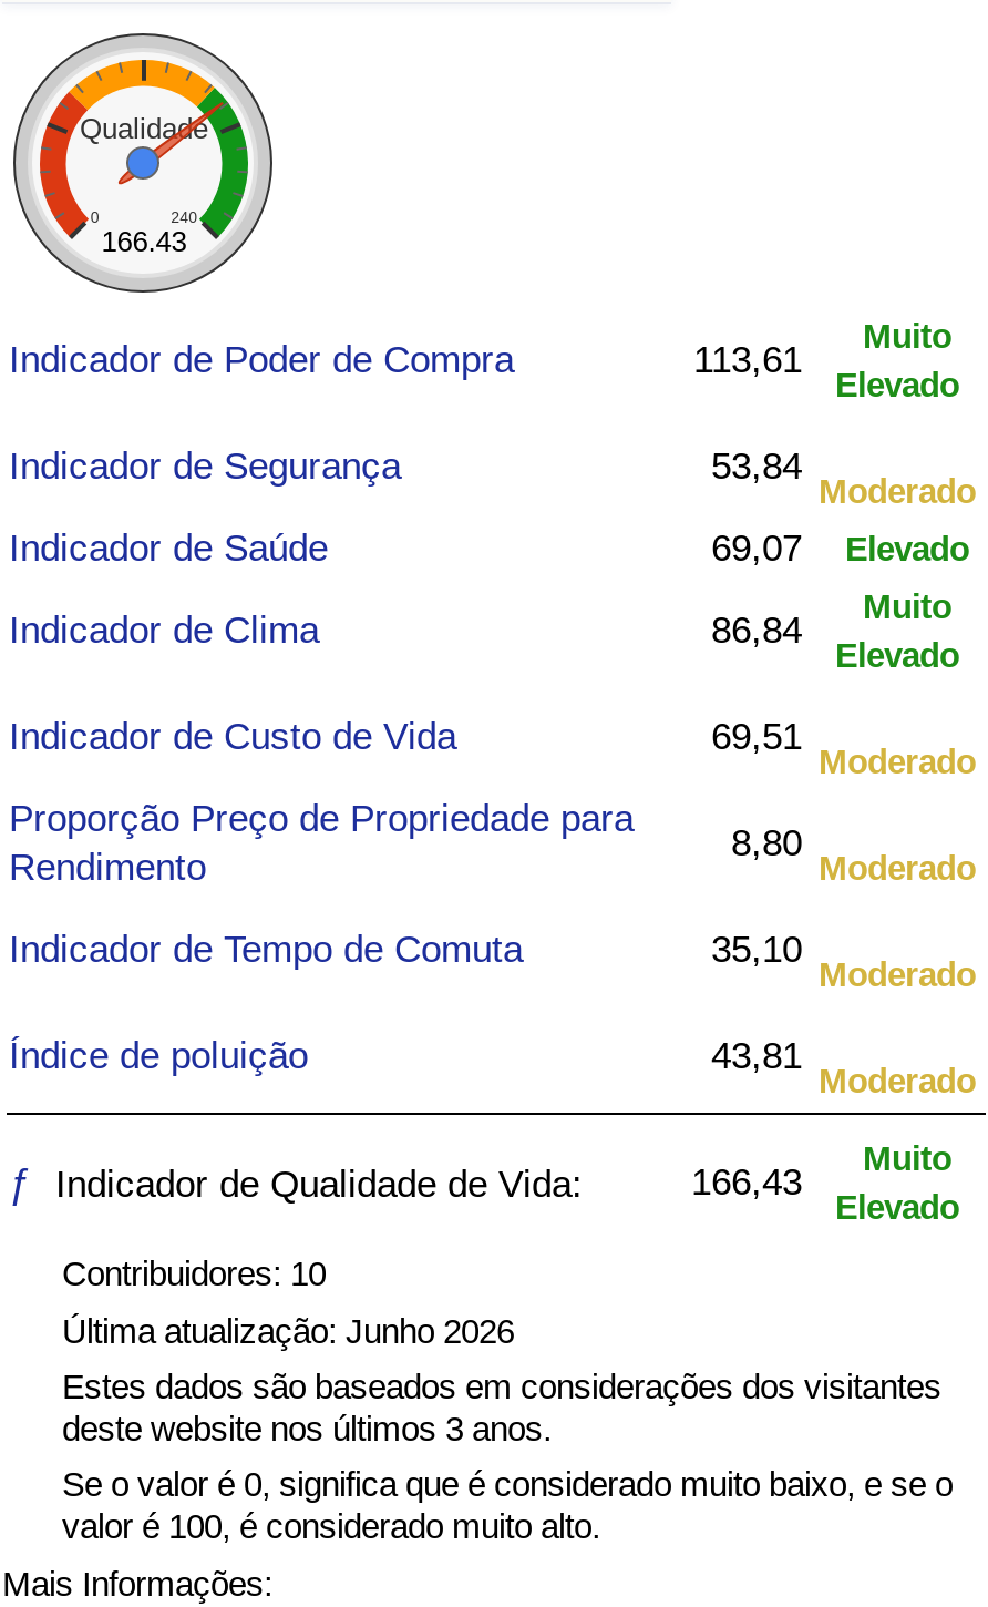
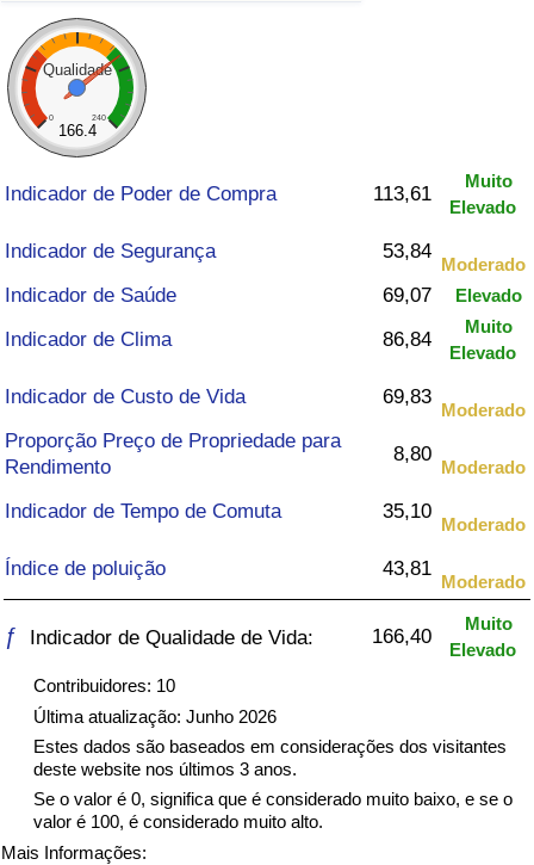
[101,226,187,259] 166.43 -> [58,122,97,140] 166.4
[711,717,802,759] 69,51 -> [383,386,431,409] 69,83
[691,1162,802,1204] 166,43 -> [372,626,431,648] 166,40

